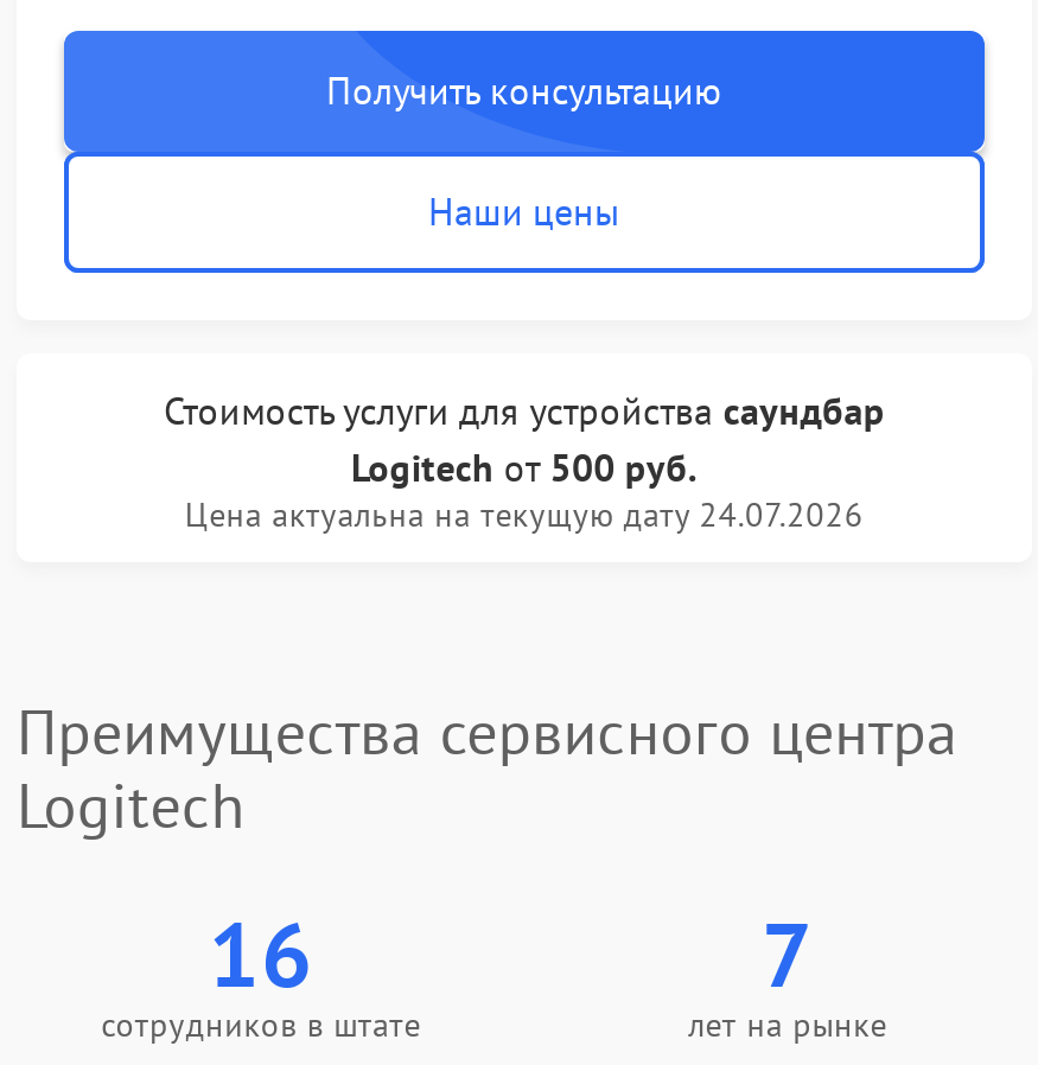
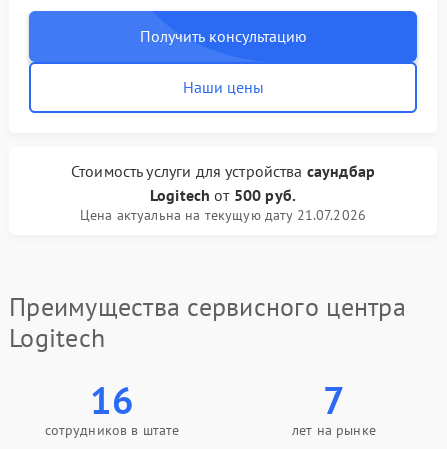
[185,493,864,536] Цена актуальна на текущую дату 24.07.2026 -> [80,206,366,224] Цена актуальна на текущую дату 21.07.2026

